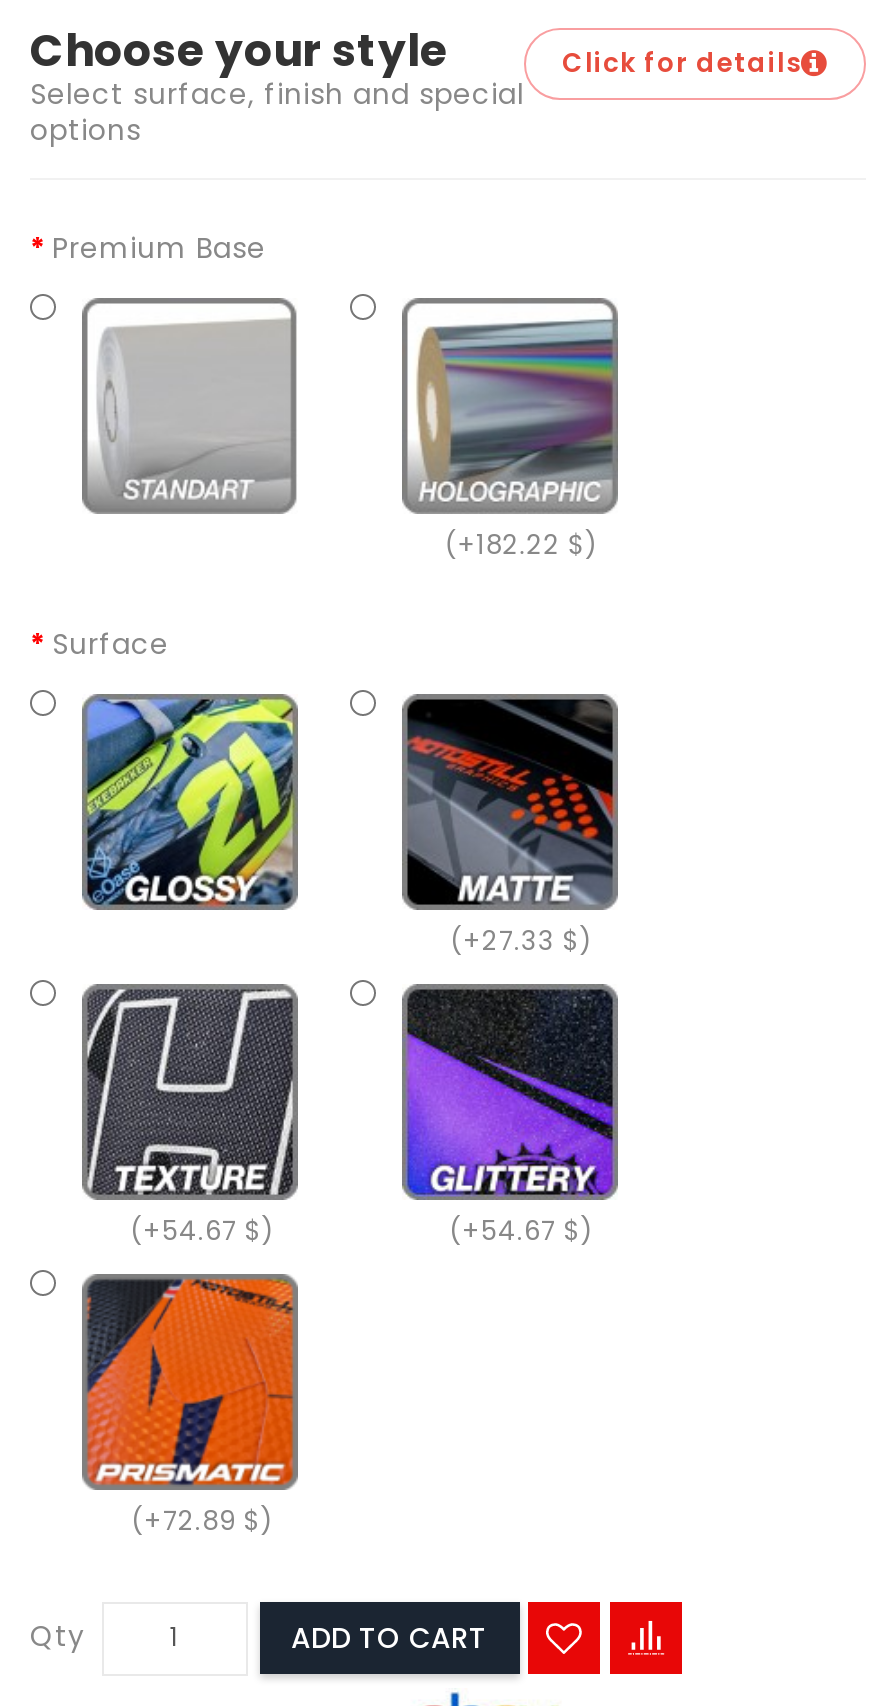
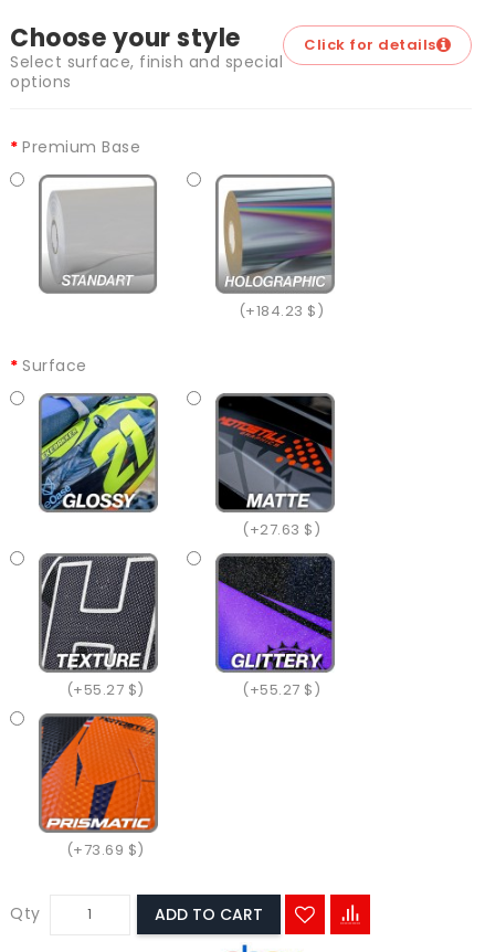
[430,526,598,564] (+182.22 $) -> [231,300,324,321] (+184.23 $)
[436,922,592,960] (+27.33 $) -> [234,519,320,540] (+27.63 $)
[116,1212,274,1250] (+54.67 $) -> [58,679,144,700] (+55.27 $)
[435,1212,593,1250] (+54.67 $) -> [234,679,320,700] (+55.27 $)
[117,1502,273,1540] (+72.89 $) -> [58,839,144,860] (+73.69 $)

